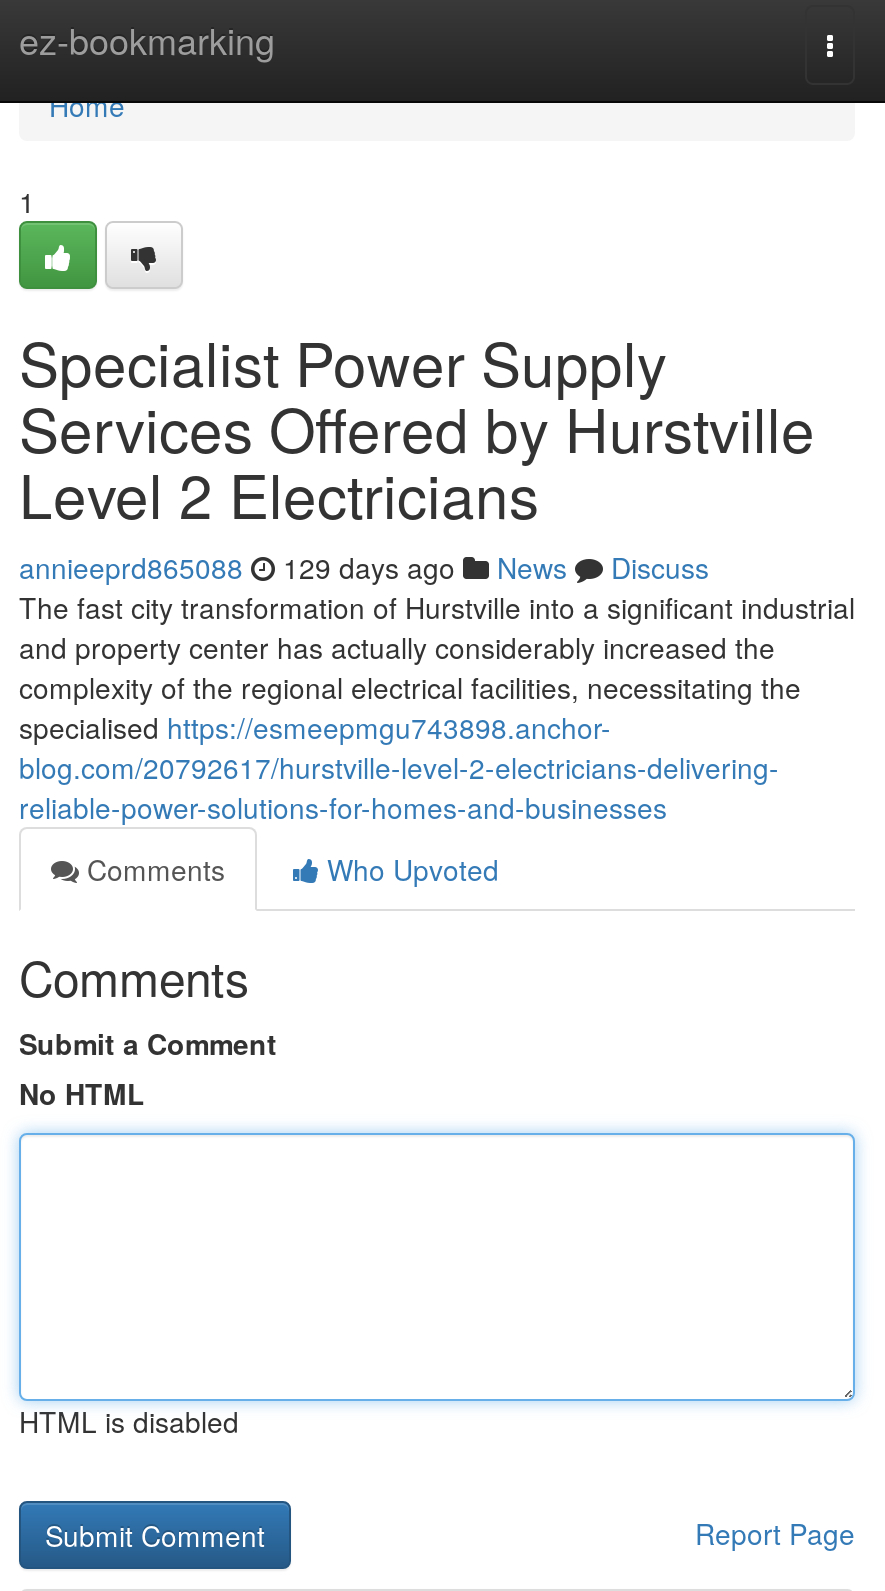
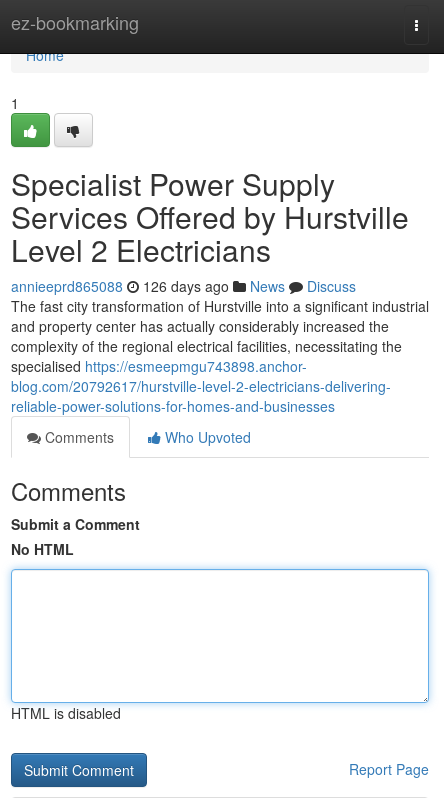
[19,547,709,587] annieeprd865088 129 days ago News Discuss -> [11,276,356,296] annieeprd865088 126 days ago News Discuss

